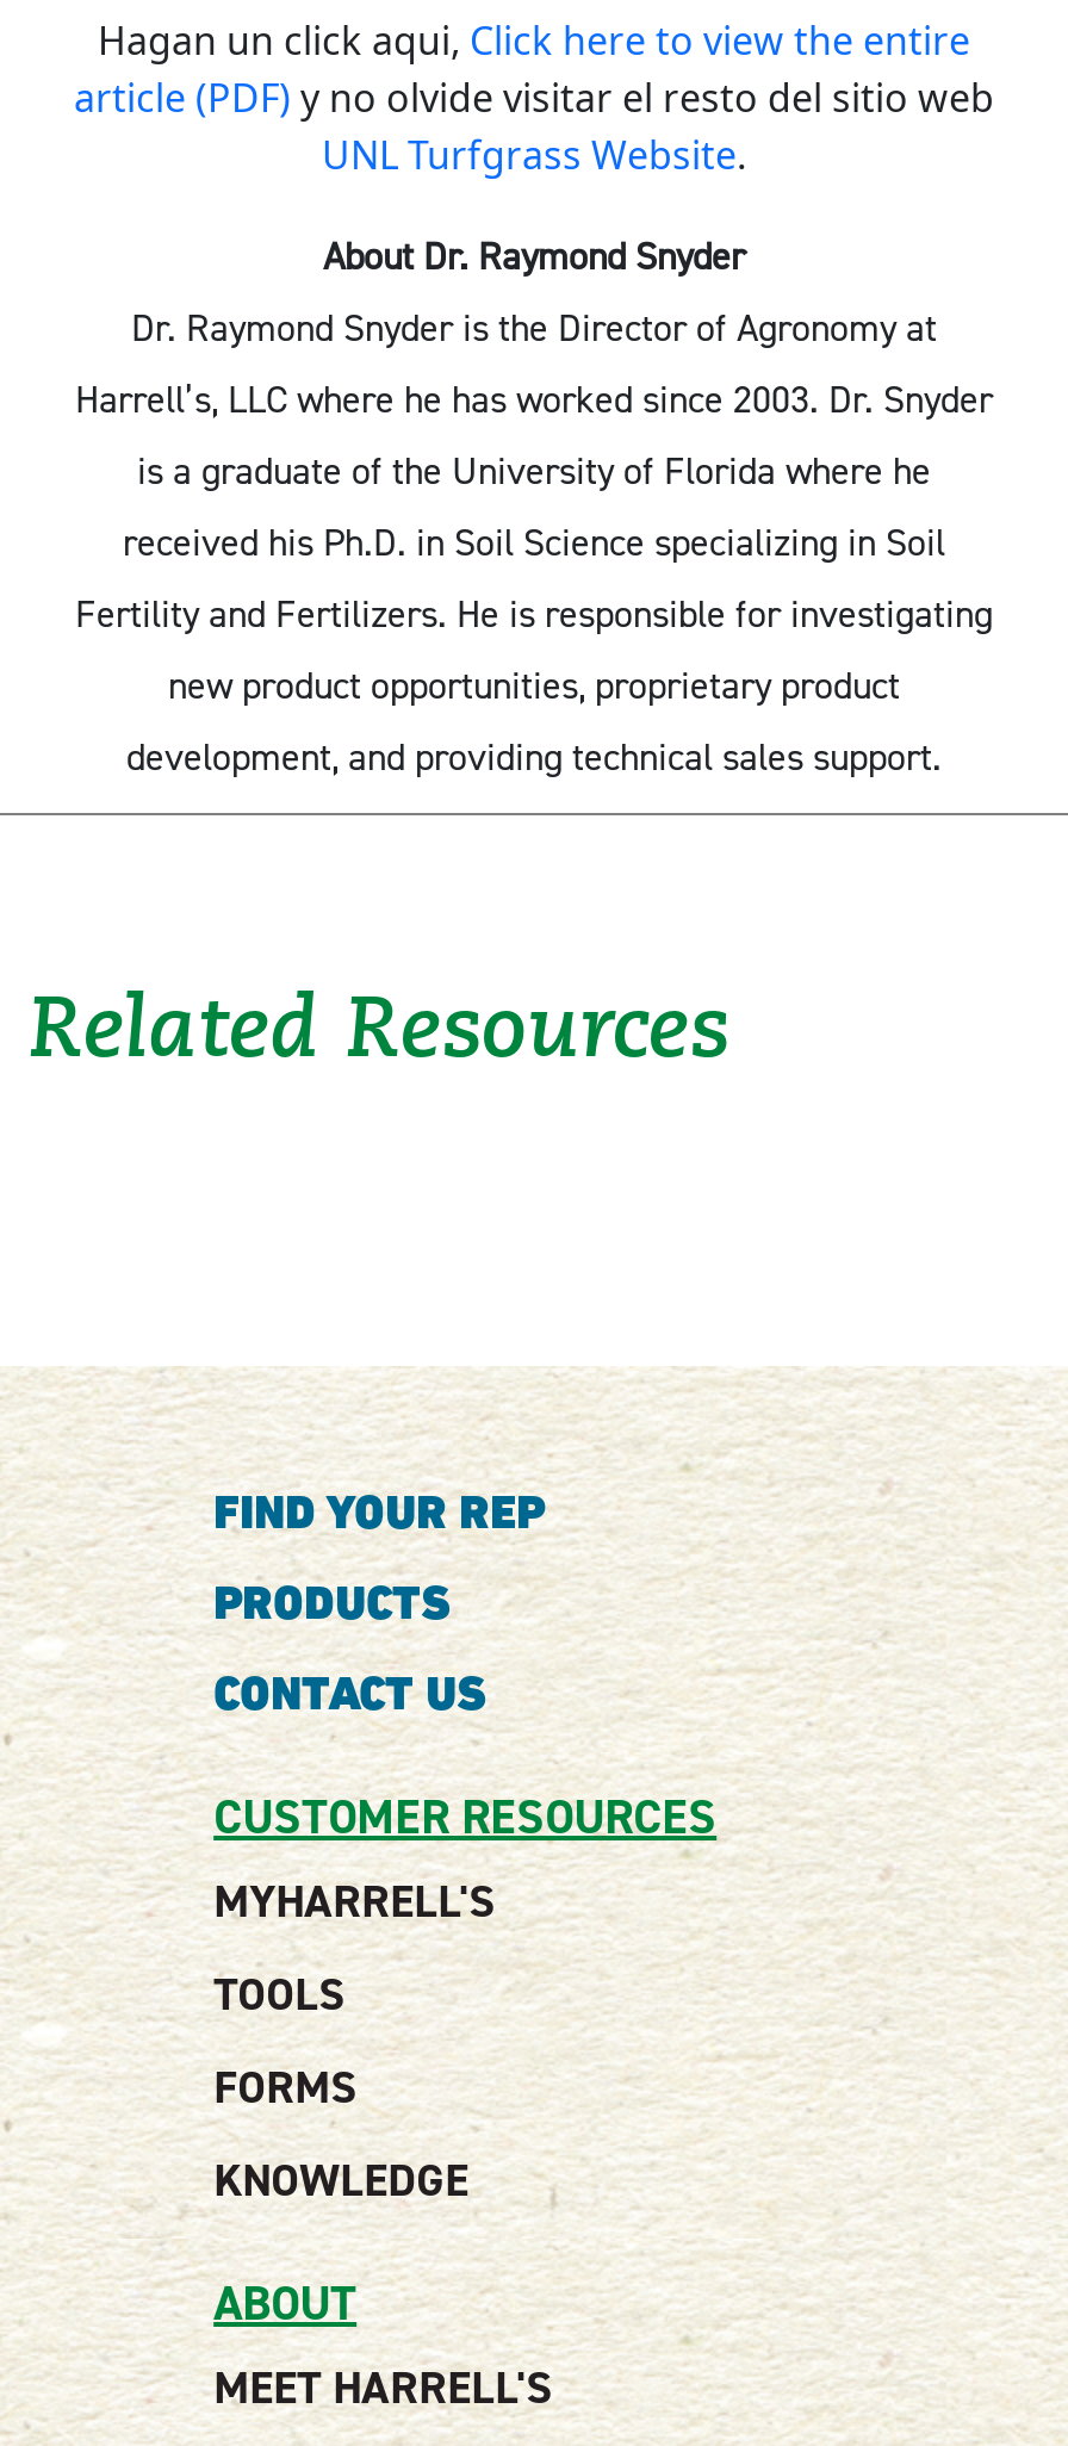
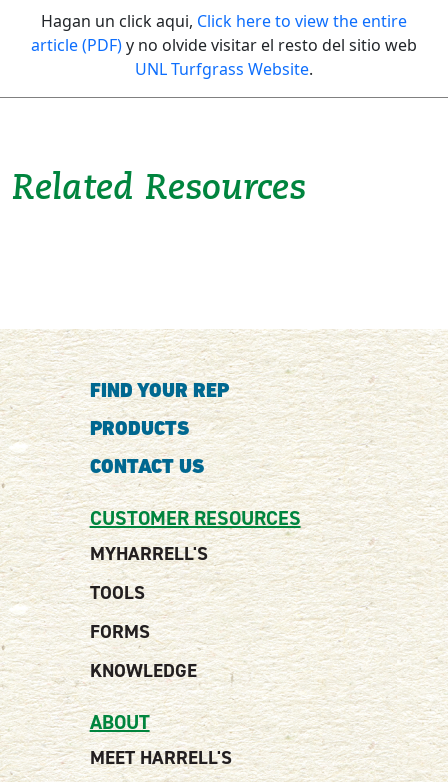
[75,234,993,782] About Dr. Raymond Snyder | Dr. Raymond Snyder is the Director of Agronomy at | Harrell’s, LLC where he has worked since 2003. Dr. Snyder | is a graduate of the University of Florida where he | received his Ph.D. in Soil Science specializing in Soil | Fertility and Fertilizers. He is responsible for investigating | new product opportunities, proprietary product | development, and providing technical sales support. -> none

